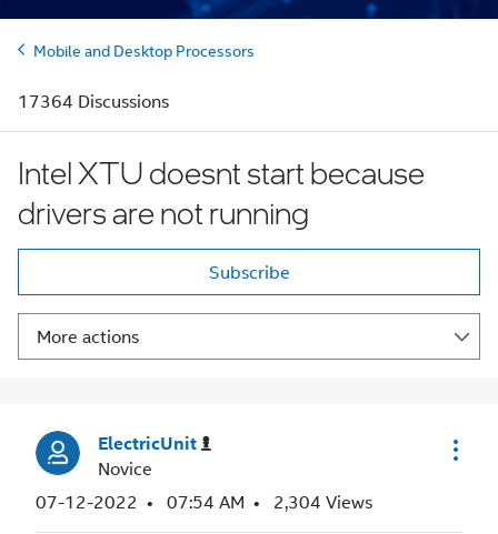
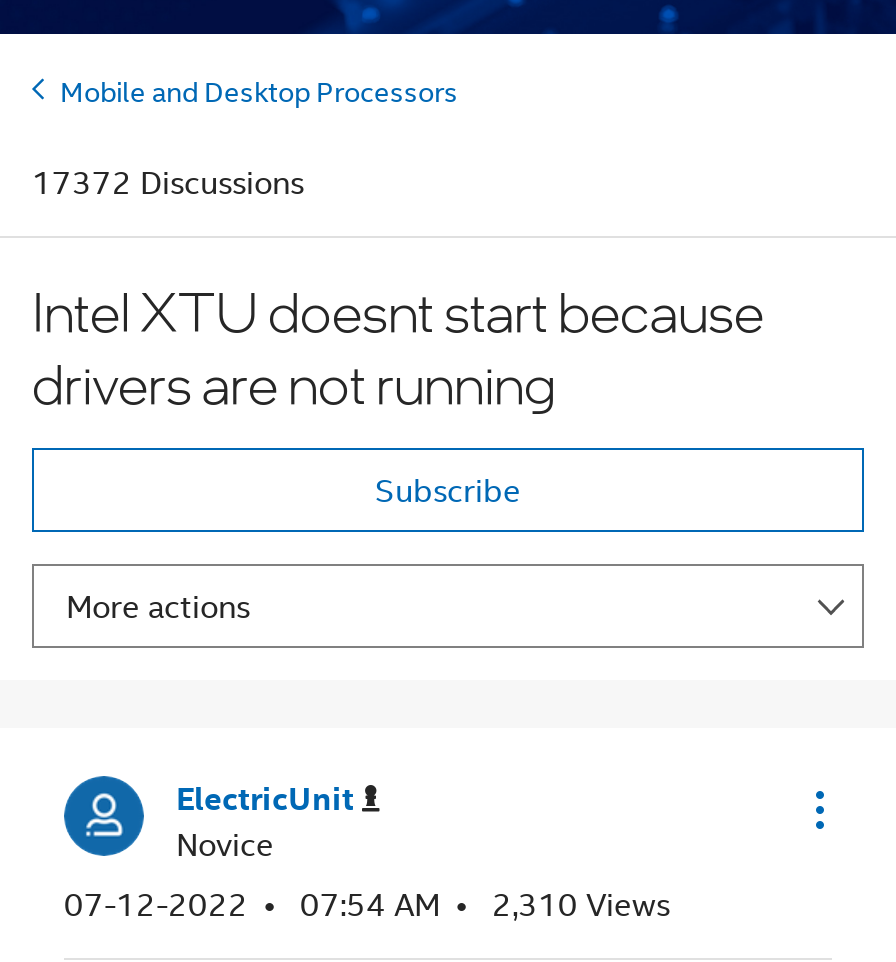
[18,88,169,113] 17364 Discussions -> [32,158,304,204] 17372 Discussions
[36,488,372,514] 07-12-2022 07:54 AM 2,304 Views -> [64,880,670,926] 07-12-2022 07:54 AM 2,310 Views

